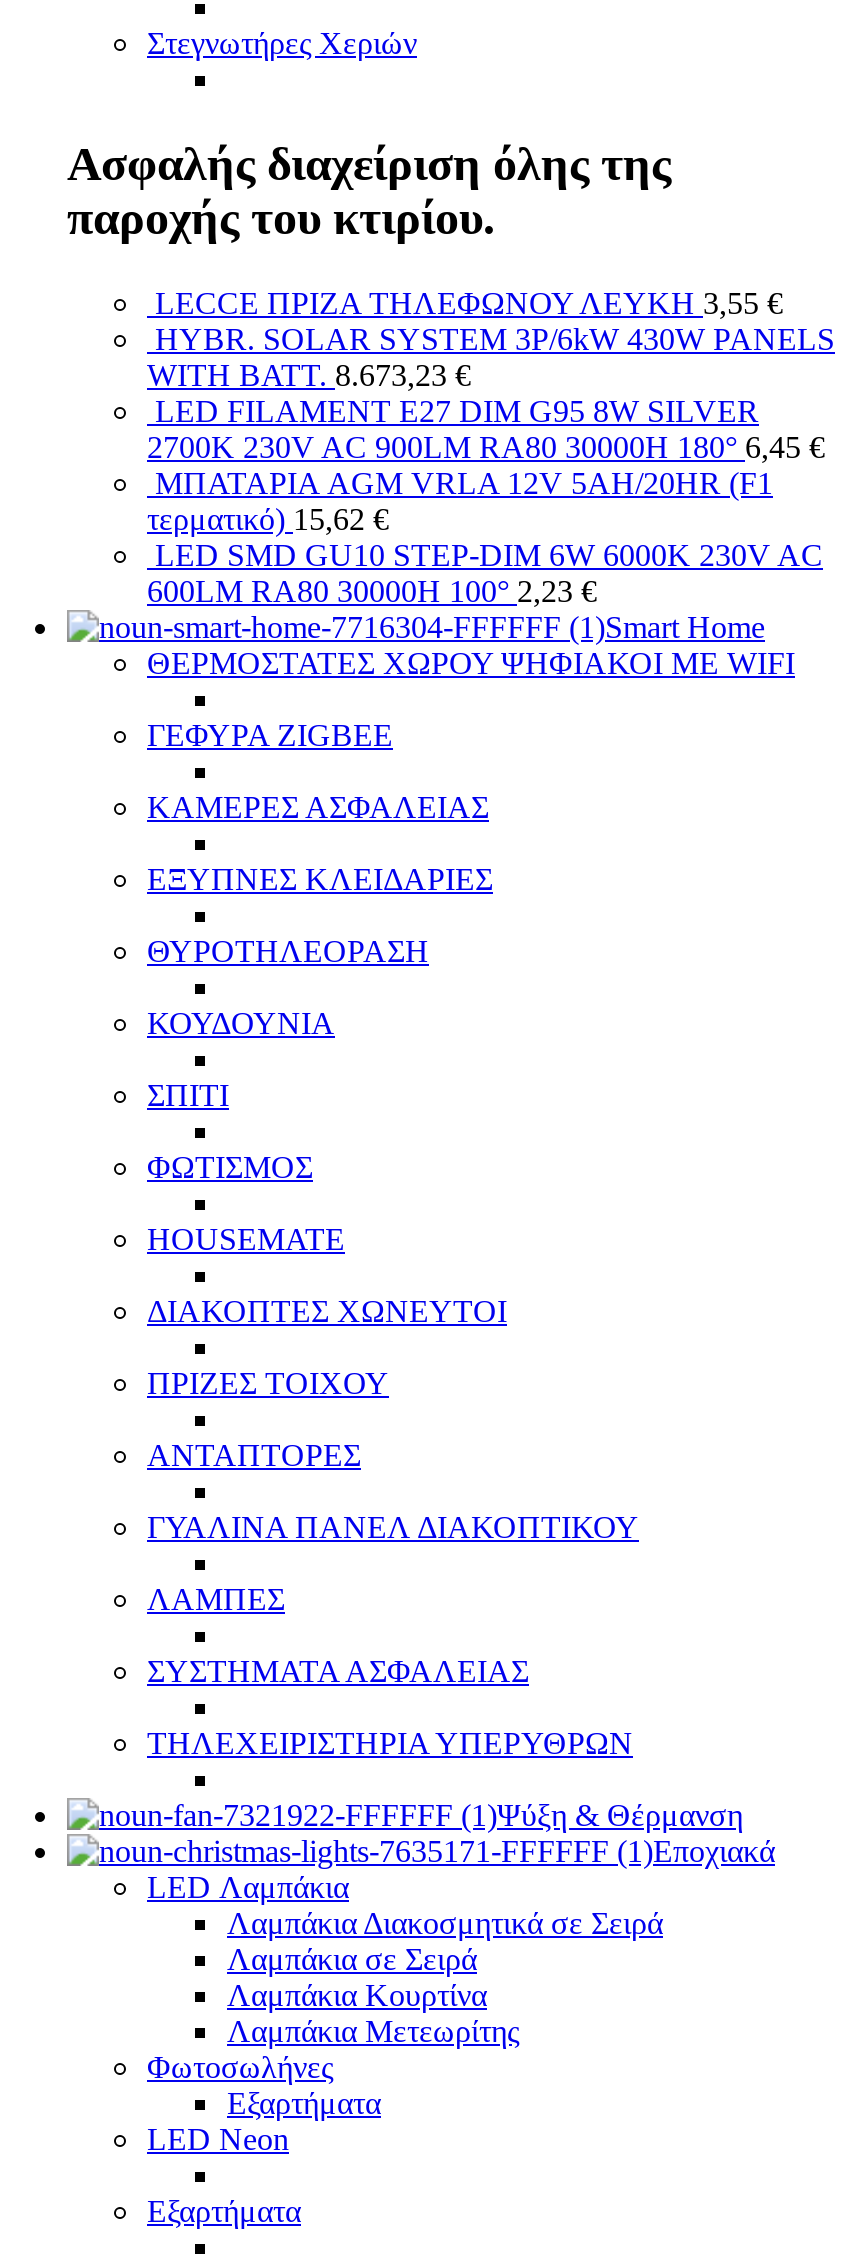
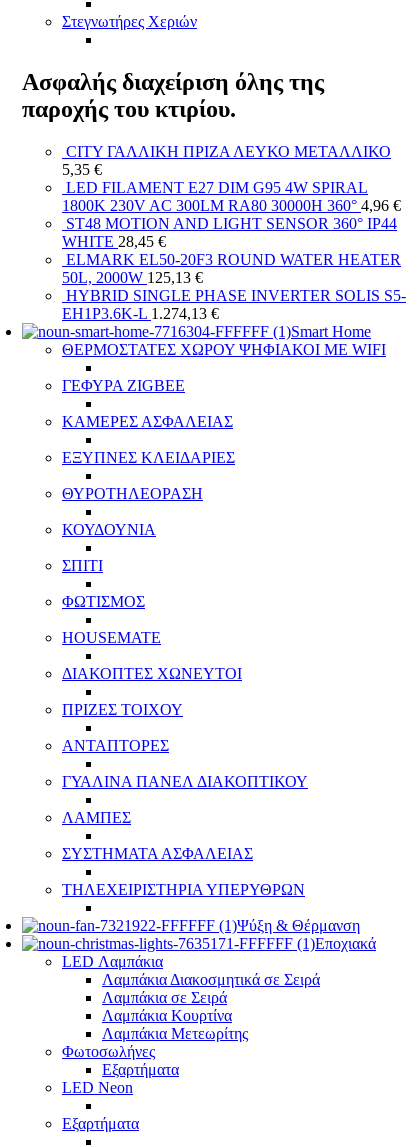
[147,286,835,608] LECCE ΠΡΙΖΑ ΤΗΛΕΦΩΝΟΥ ΛΕΥΚΗ 3,55 € | HYBR. SOLAR SYSTEM 3P/6kW 430W PANELS | WITH BATT. 8.673,23 € | LED FILAMENT E27 DIM G95 8W SILVER | 2700K 230V AC 900LM RA80 30000H 180° 6,45 € | ΜΠΑΤΑΡΙΑ AGM VRLA 12V 5AH/20HR (F1 | τερματικό) 15,62 € | LED SMD GU10 STEP-DIM 6W 6000K 230V AC | 600LM RA80 30000H 100° 2,23 € -> [62,143,406,322] CITY ΓΑΛΛΙΚΗ ΠΡΙΖΑ ΛΕΥΚΟ ΜΕΤΑΛΛΙΚΟ | 5,35 € | LED FILAMENT E27 DIM G95 4W SPIRAL | 1800K 230V AC 300LM RA80 30000H 360° 4,96 € | ST48 MOTION AND LIGHT SENSOR 360° IP44 | WHITE 28,45 € | ELMARK EL50-20F3 ROUND WATER HEATER | 50L, 2000W 125,13 € | HYBRID SINGLE PHASE INVERTER SOLIS S5- | EH1P3.6K-L 1.274,13 €

